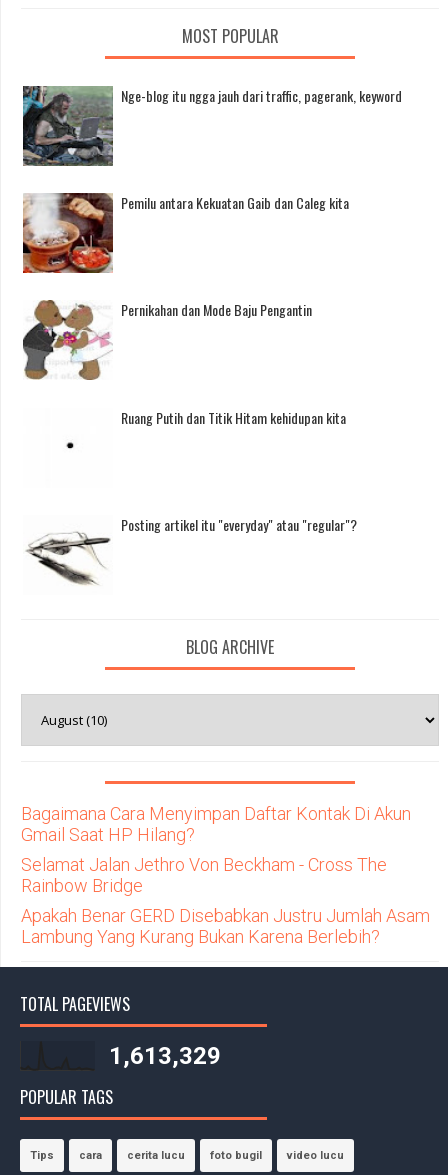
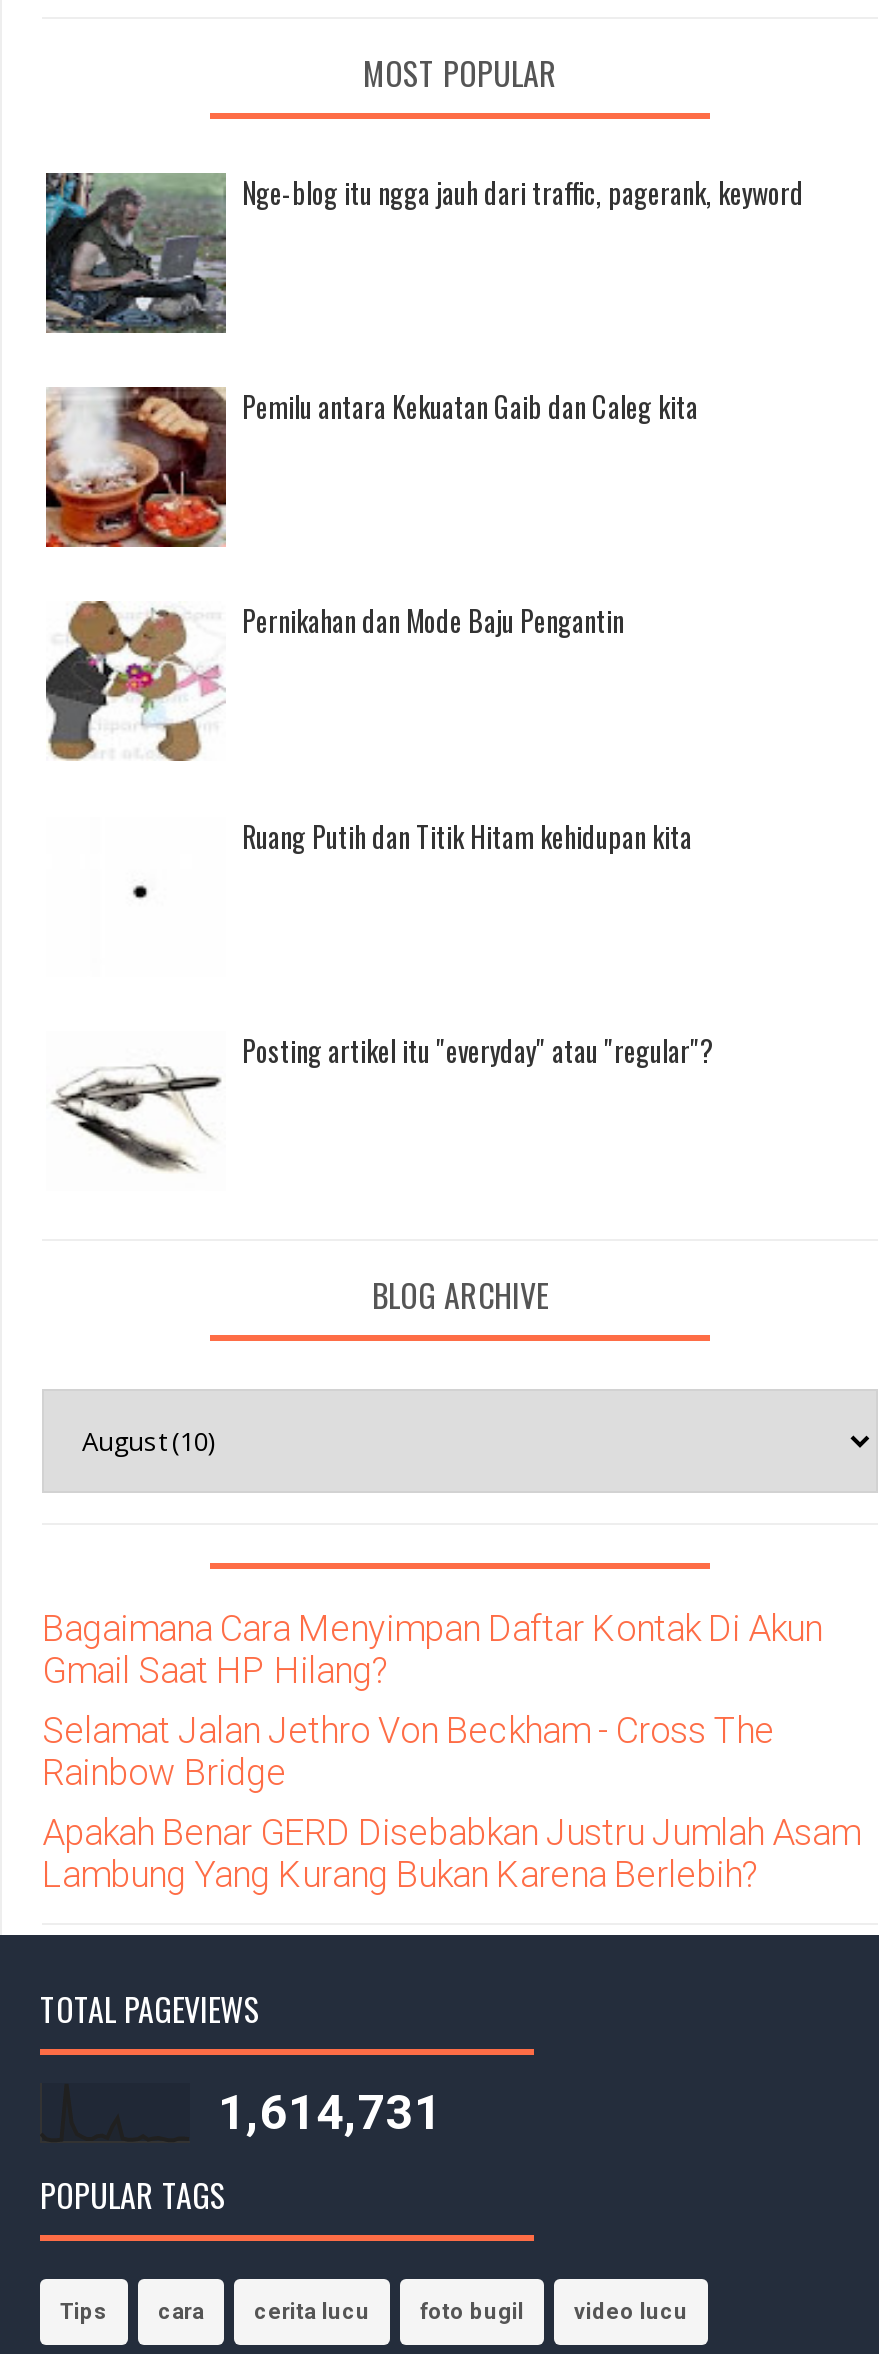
[109,1042,221,1070] 1,613,329 -> [218,2086,442,2142] 1,614,731

